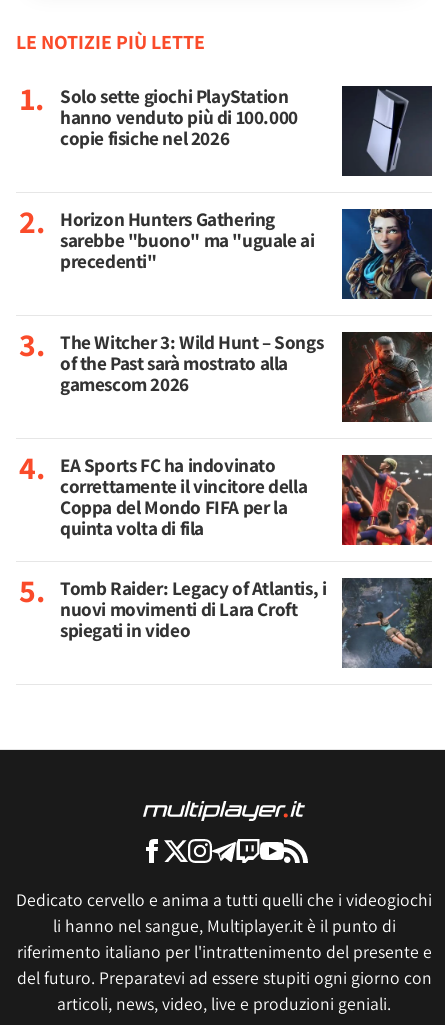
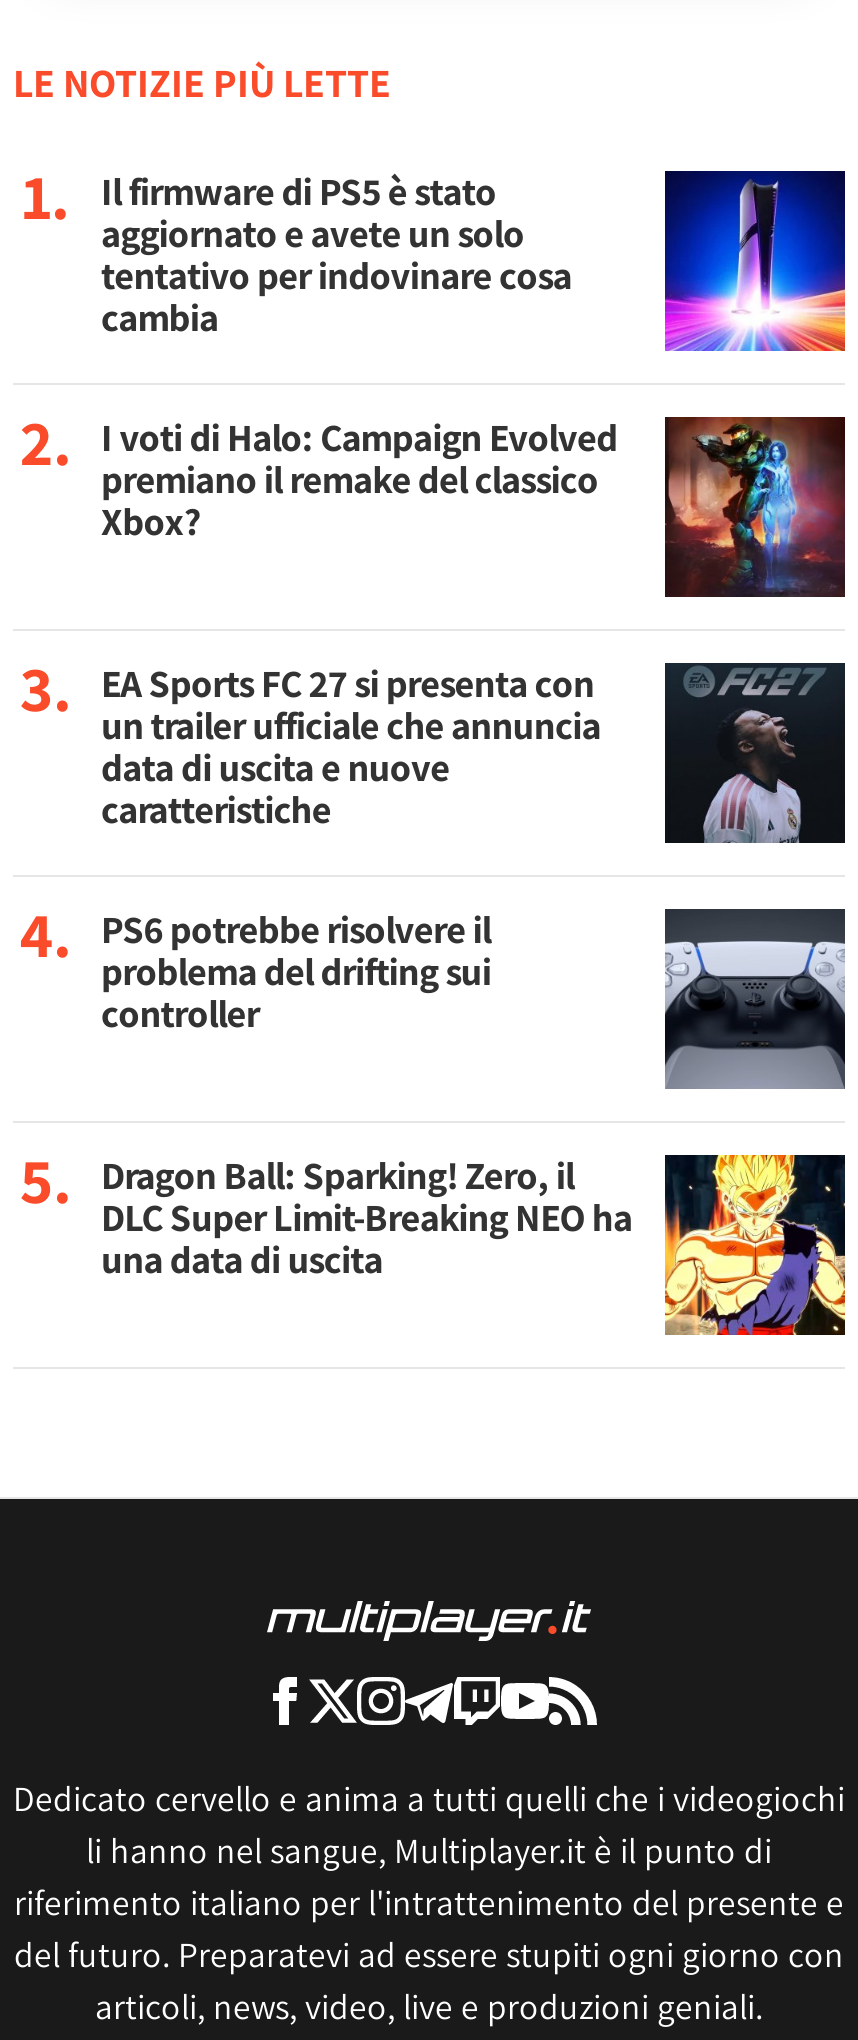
[60,83,298,151] Solo sette giochi PlayStation | hanno venduto più di 100.000 | copie fisiche nel 2026 -> [101,165,572,343] Il firmware di PS5 è stato | aggiornato e avete un solo | tentativo per indovinare cosa | cambia
[341,86,433,177] [image] -> [663,171,847,353] [image]
[60,206,432,300] [image] | Horizon Hunters Gathering | sarebbe "buono" ma "uguale ai | precedenti" -> [101,411,845,597] [image] | I voti di Halo: Campaign Evolved | premiano il remake del classico | Xbox?
[60,329,433,423] [image] | The Witcher 3: Wild Hunt – Songs | of the Past sarà mostrato alla | gamescom 2026 -> [101,657,847,845] [image] | EA Sports FC 27 si presenta con | un trailer ufficiale che annuncia | data di uscita e nuove | caratteristiche
[60,452,307,541] EA Sports FC ha indovinato | correttamente il vincitore della | Coppa del Mondo FIFA per la | quinta volta di fila -> [101,903,491,1039] PS6 potrebbe risolvere il | problema del drifting sui | controller
[341,454,433,546] [image] -> [663,909,845,1091] [image]
[60,575,433,669] [image] | Tomb Raider: Legacy of Atlantis, i | nuovi movimenti di Lara Croft | spiegati in video -> [101,1149,847,1337] [image] | Dragon Ball: Sparking! Zero, il | DLC Super Limit-Breaking NEO ha | una data di uscita

